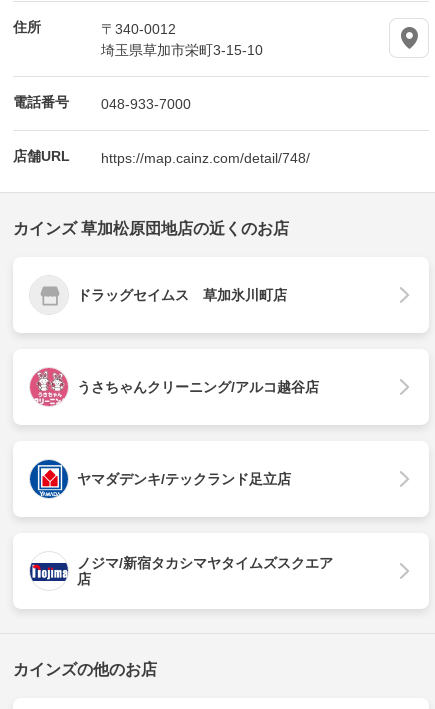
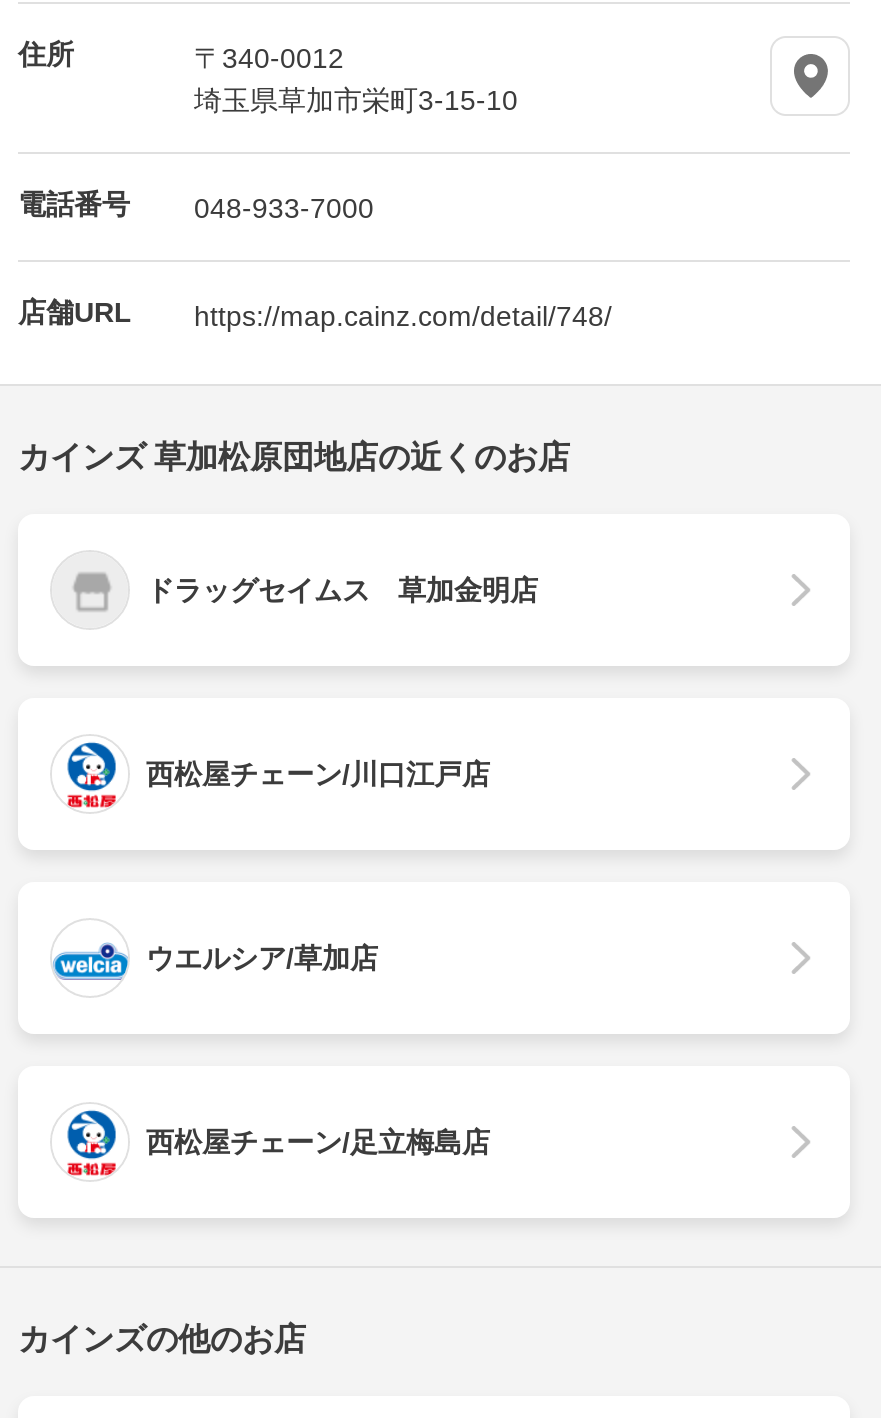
[77,287,287,303] ドラッグセイムス 草加氷川町店 -> [146,574,538,606] ドラッグセイムス 草加金明店
[29,367,319,407] [image] | うさちゃんクリーニング/アルコ越谷店 -> [52,736,490,812] [image] | 西松屋チェーン/川口江戸店
[29,459,291,499] [image] | ヤマダデンキ/テックランド足立店 -> [52,920,378,996] [image] | ウエルシア/草加店
[29,555,333,588] [image] | ノジマ/新宿タカシマヤタイムズスクエア | 店 -> [52,1108,490,1178] [image] | 西松屋チェーン/足立梅島店

